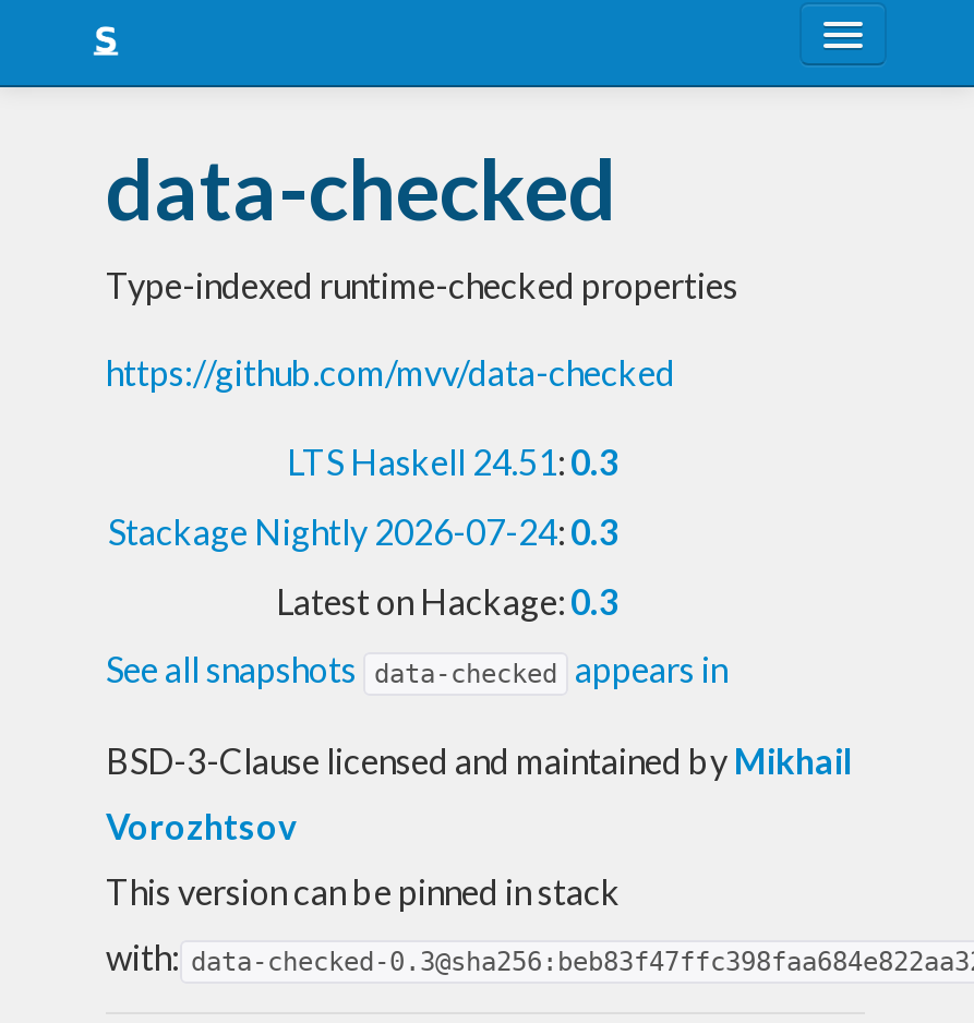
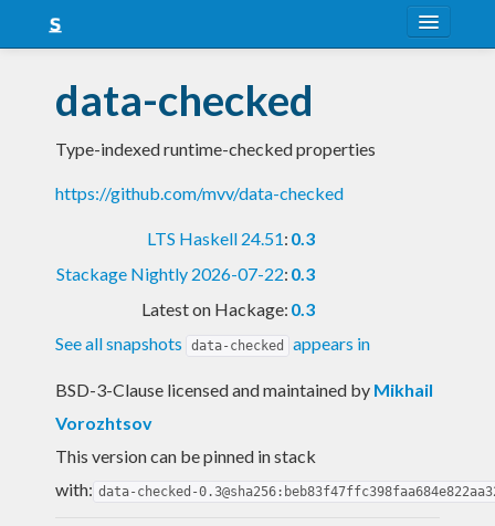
[108,510,618,552] Stackage Nightly 2026-07-24: 0.3 -> [56,263,315,284] Stackage Nightly 2026-07-22: 0.3

